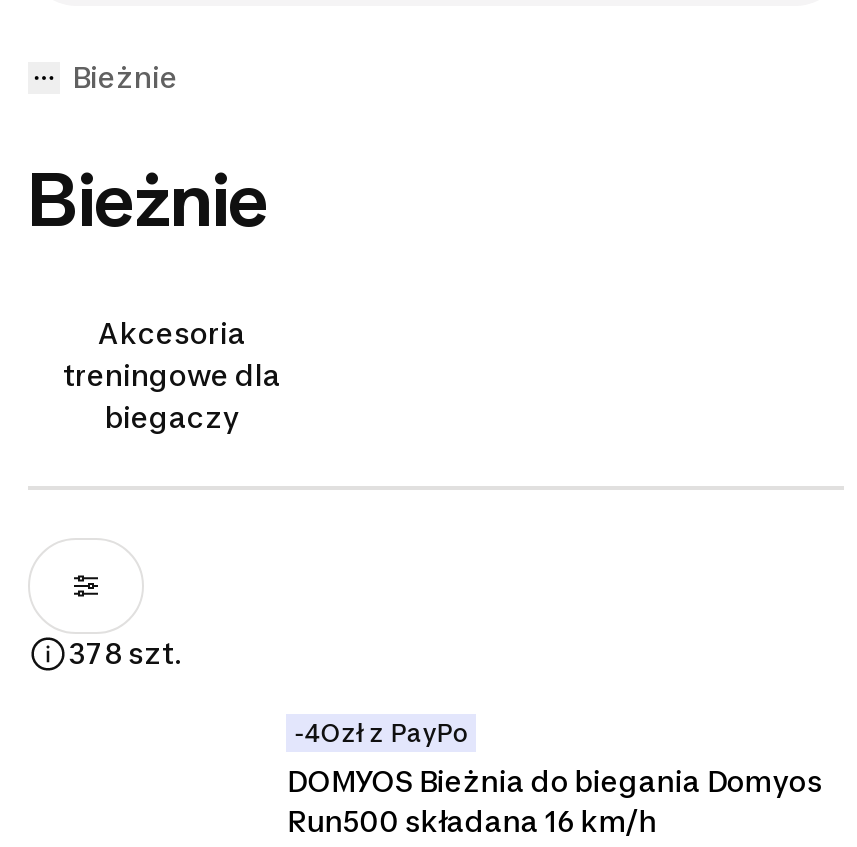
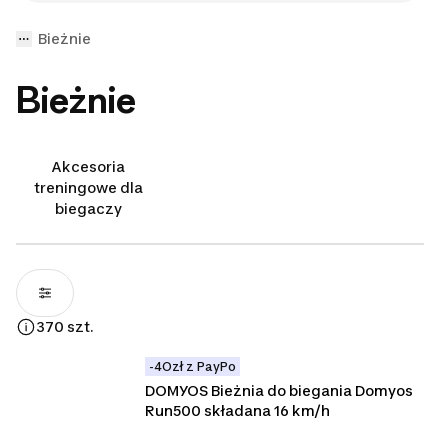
[68,636,182,670] 378 szt. -> [36,318,94,335] 370 szt.

